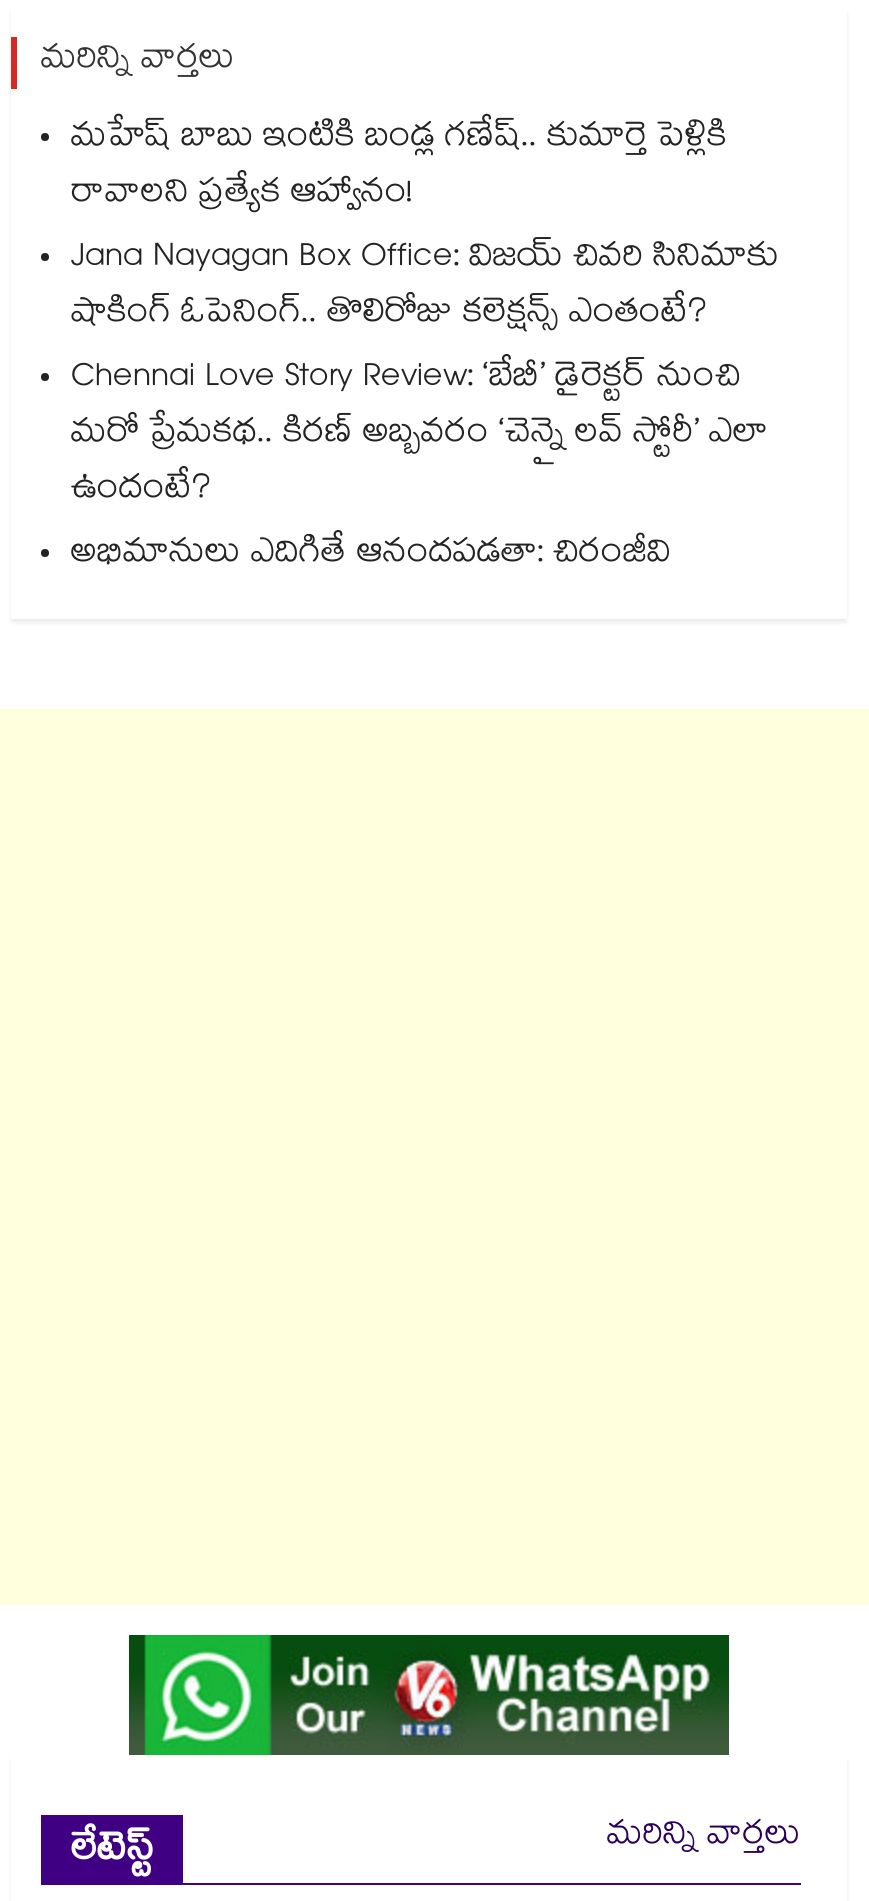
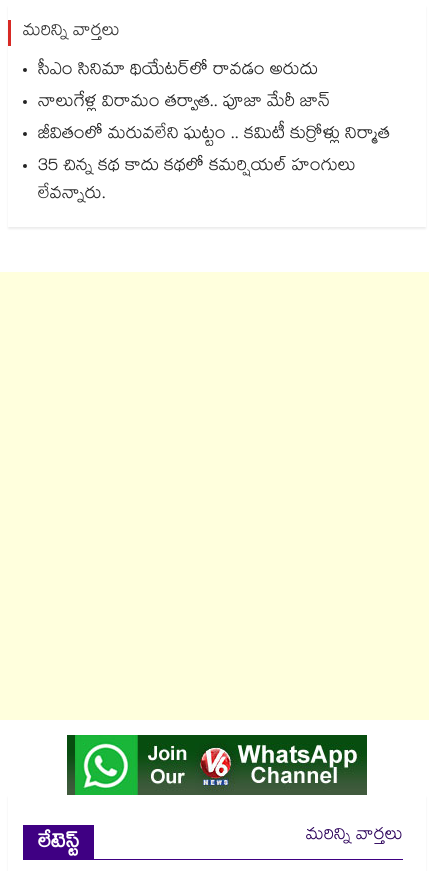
[71,111,779,585] మహేష్ బాబు ఇంటికి బండ్ల గణేష్.. కుమార్తె పెళ్లికి | రావాలని ప్రత్యేక ఆహ్వానం! | Jana Nayagan Box Office: విజయ్ చివరి సినిమాకు | షాకింగ్ ఓపెనింగ్.. తొలిరోజు కలెక్షన్స్ ఎంతంటే? | Chennai Love Story Review: ‘బేబీ’ డైరెక్టర్ నుంచి | మరో ప్రేమకథ.. కిరణ్ అబ్బవరం ‘చెన్నై లవ్ స్టోరీ’ ఎలా | ఉందంటే? | అభిమానులు ఎదిగితే ఆనందపడతా: చిరంజీవి -> [38,57,390,210] సీఎం సినిమా థియేటర్‌‌‌‌‌‌‌‌లో రావడం అరుదు | నాలుగేళ్ల విరామం తర్వాత.. పూజా మేరీ జాన్ | జీవితంలో మరువలేని ఘట్టం .. కమిటీ కుర్రోళ్లు నిర్మాత | 35 చిన్న కథ కాదు కథలో కమర్షియల్ హంగులు | లేవన్నారు.

